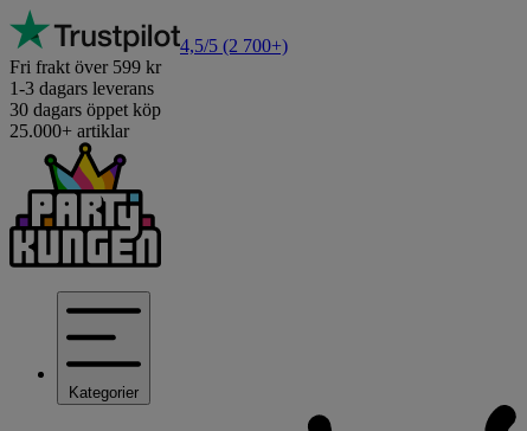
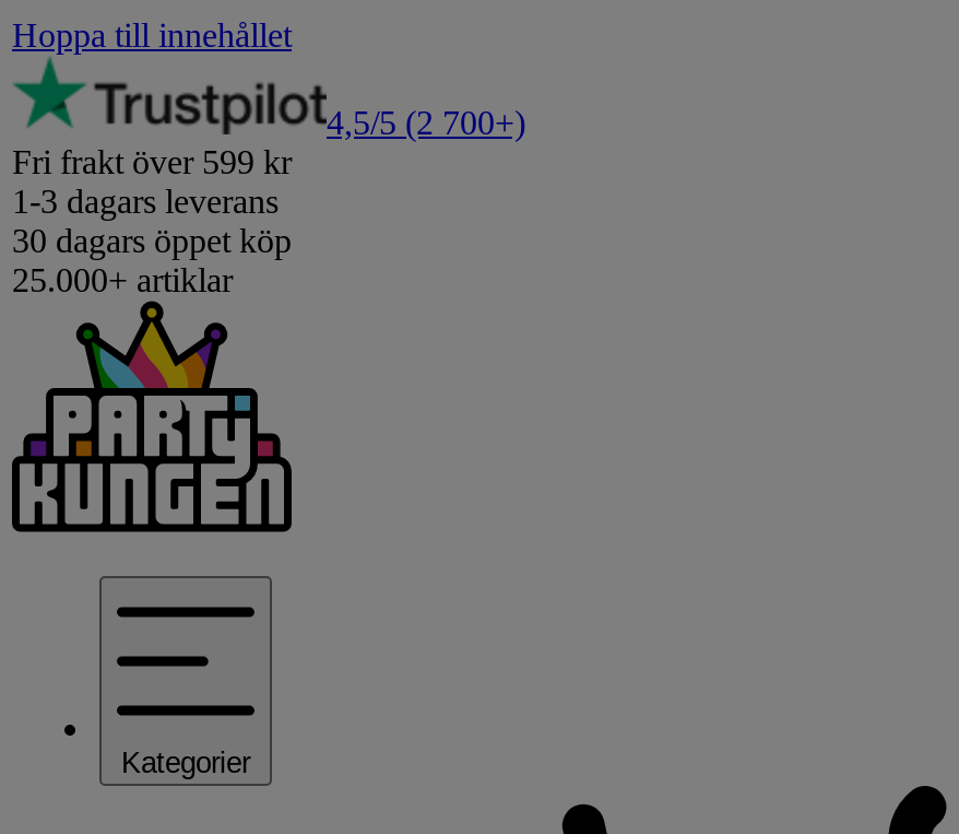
none -> [12,16,292,54] Hoppa till innehållet

